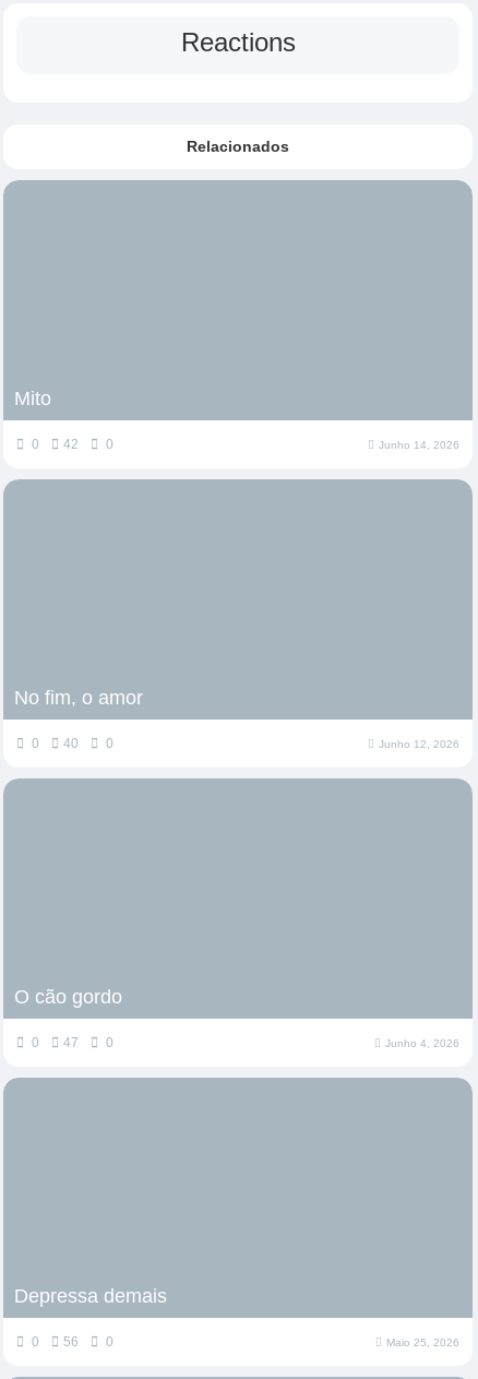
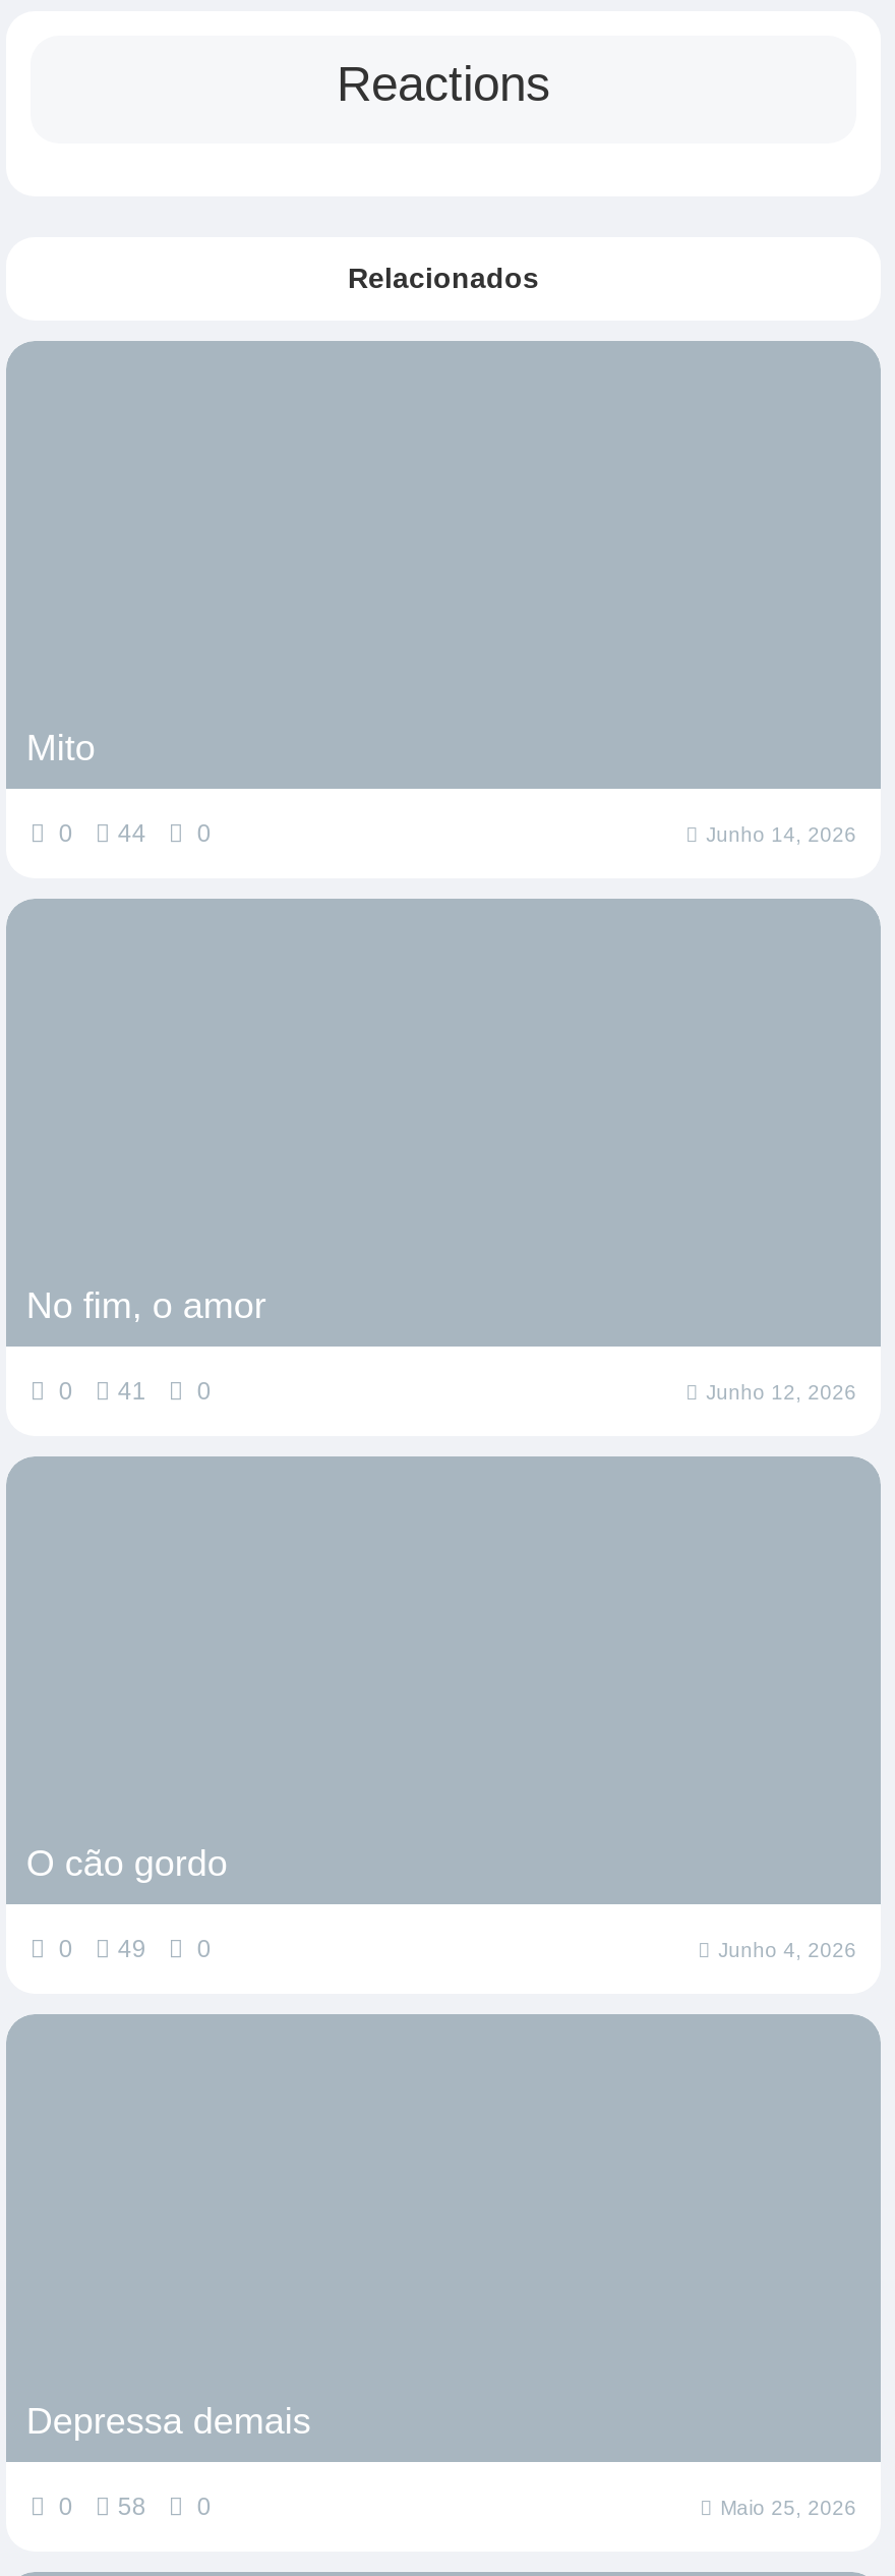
[28,437,113,452] 0 42 0 -> [53,820,211,848] 0 44 0
[28,736,113,751] 0 40 0 -> [53,1377,211,1406] 0 41 0
[28,1035,113,1050] 0 47 0 -> [53,1935,211,1964] 0 49 0
[28,1334,113,1350] 0 56 0 -> [53,2493,211,2521] 0 58 0

